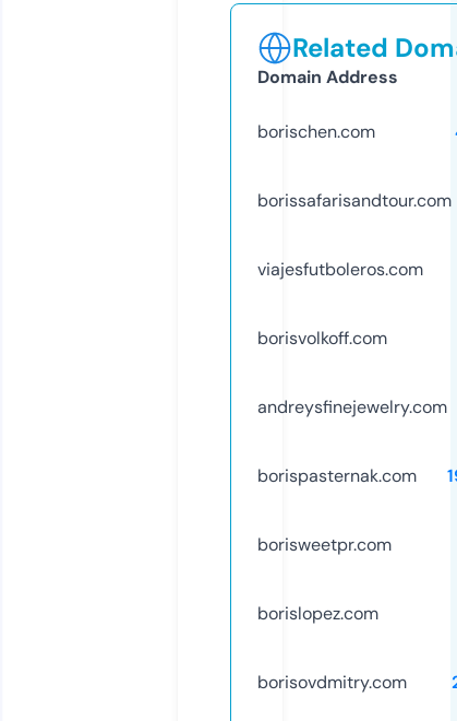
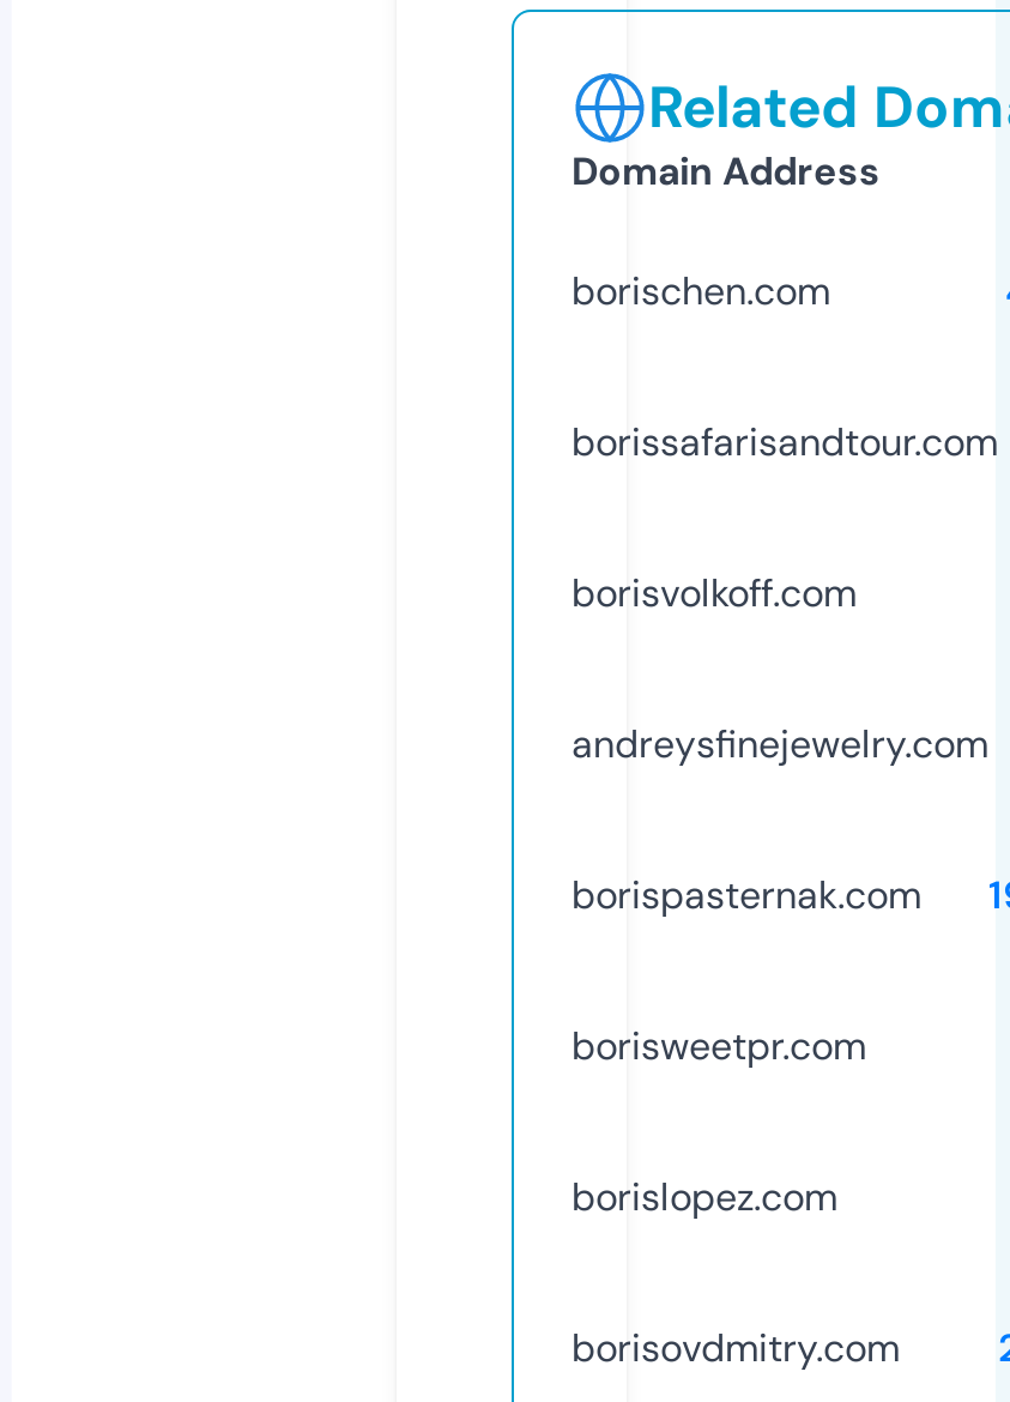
[257,258,423,281] viajesfutboleros.com -> none

